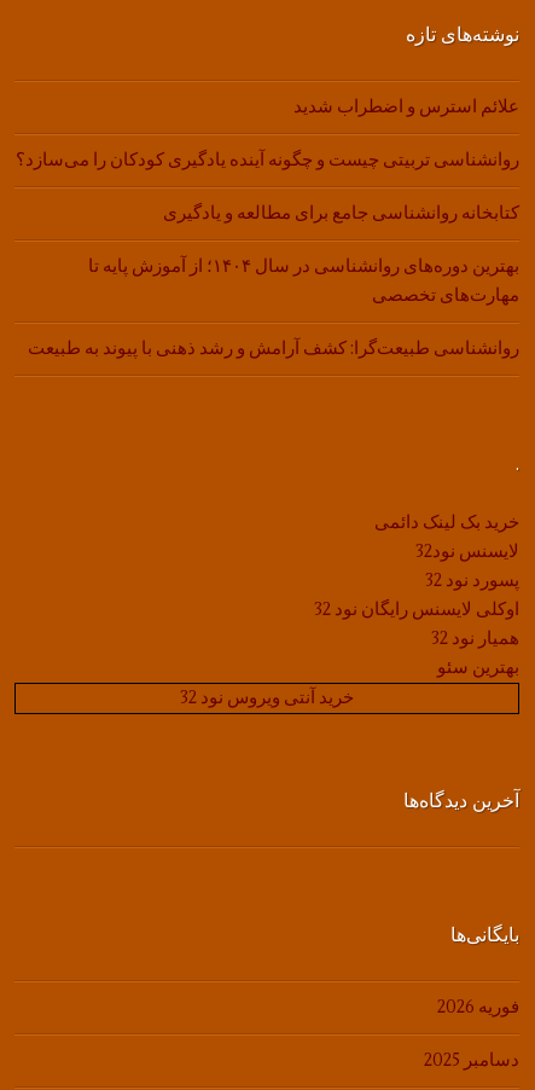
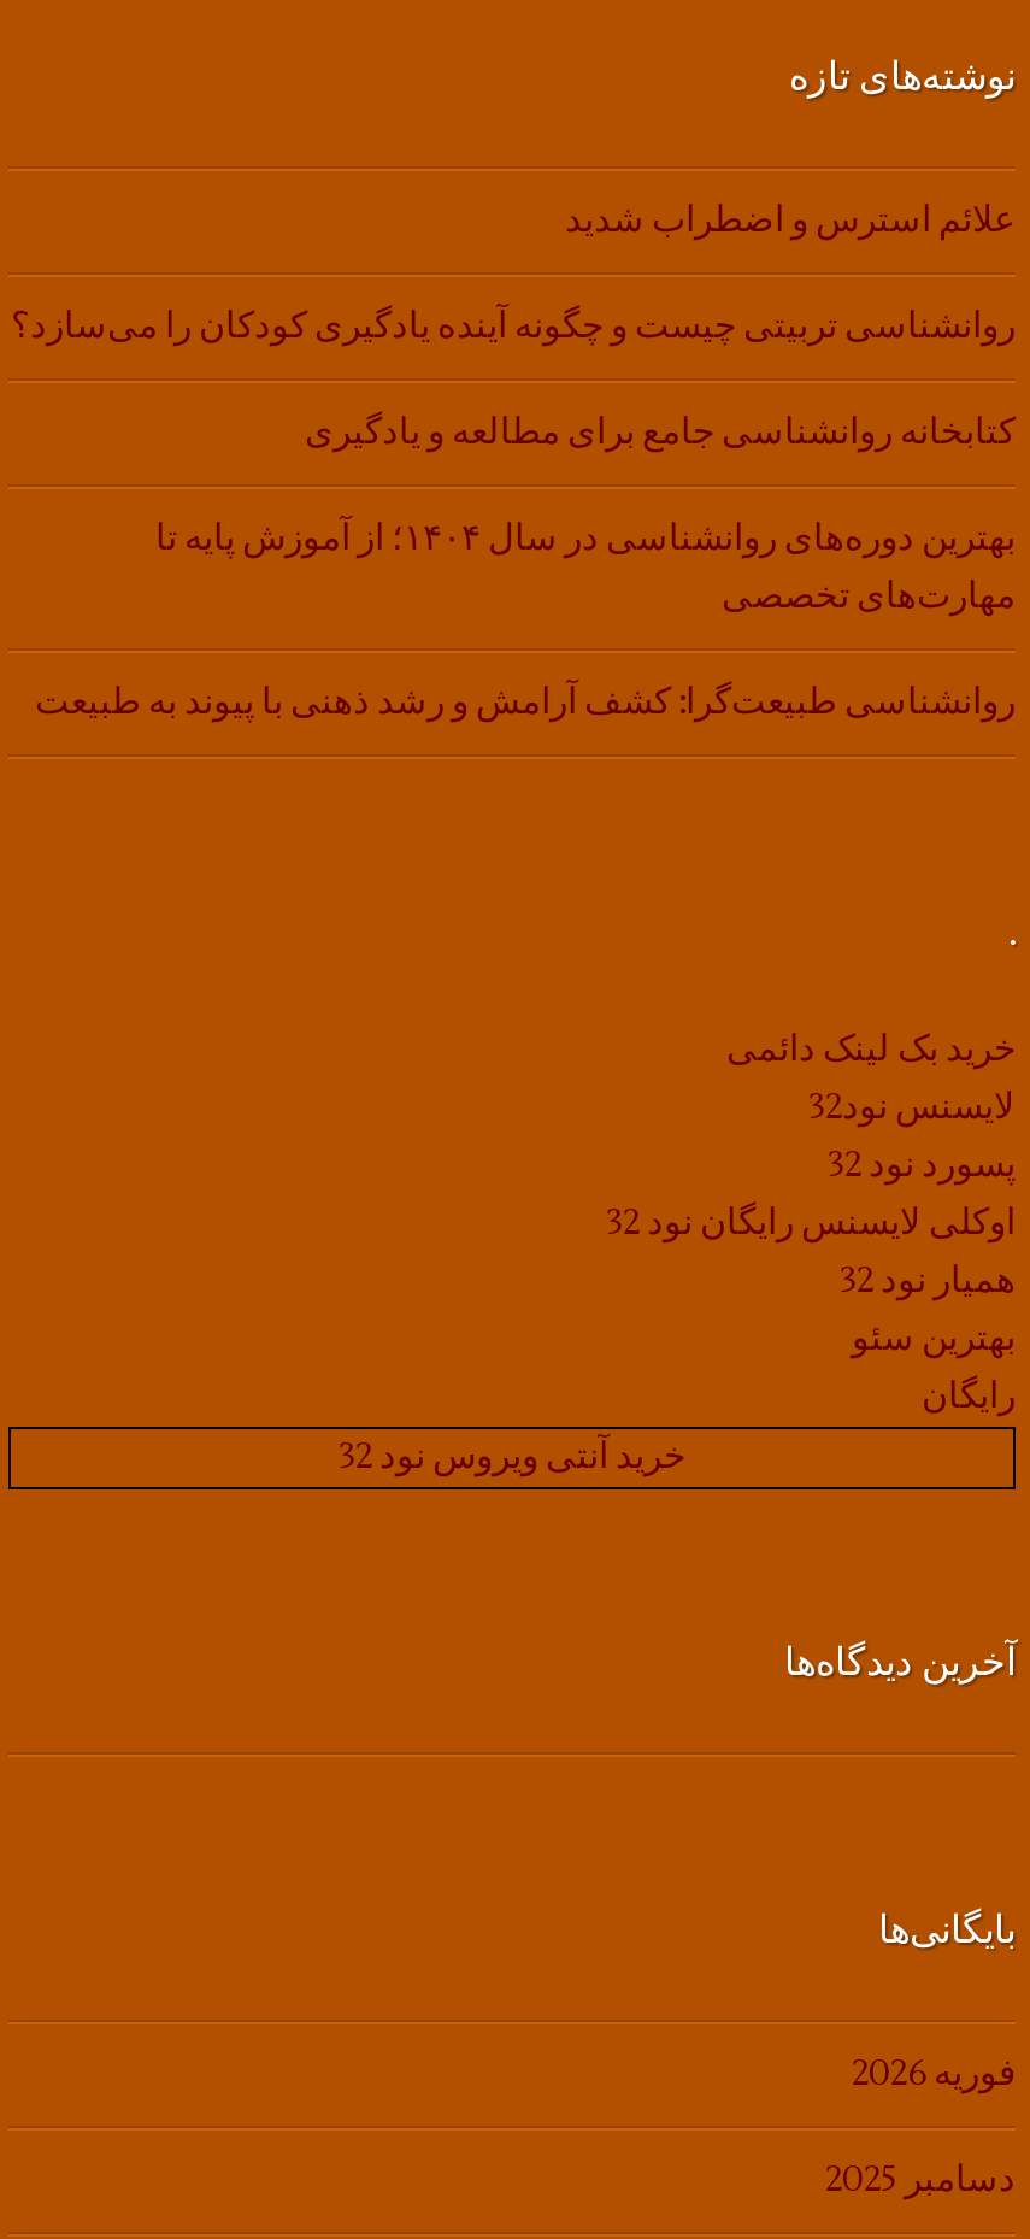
none -> [922,1374,1016,1420] رایگان

